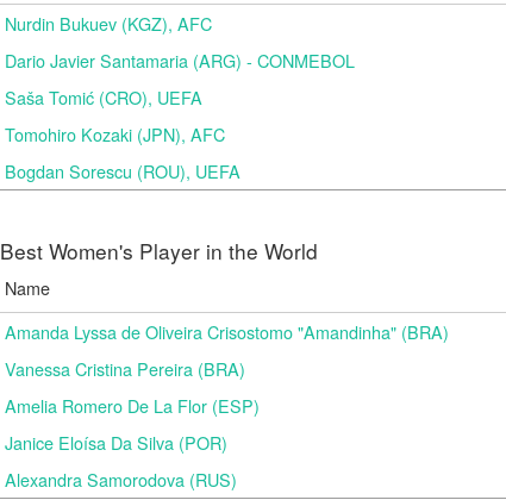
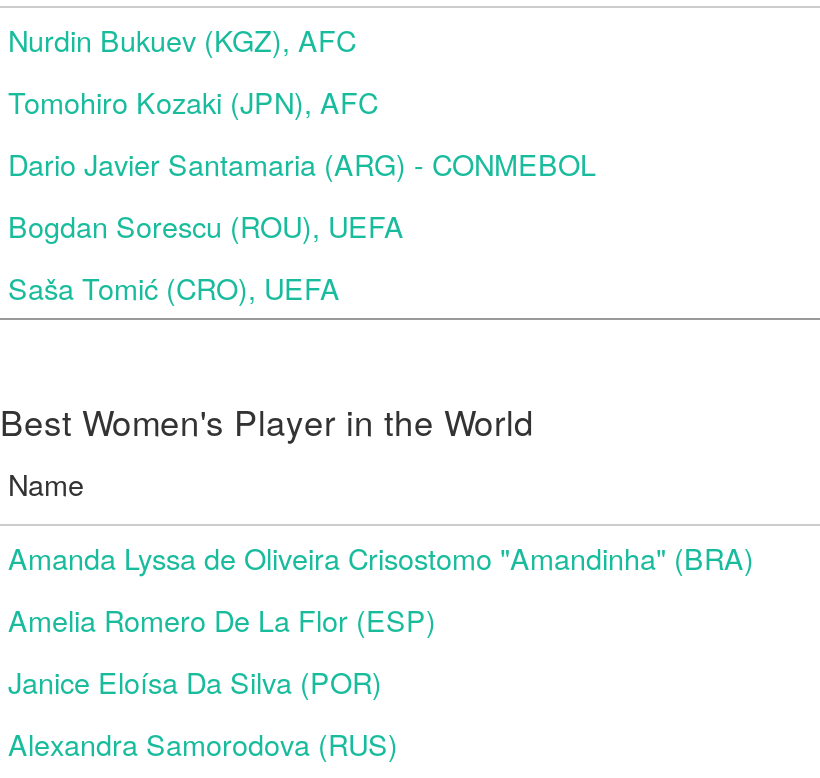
moved [5,48,355,73] -> [8,142,596,184]: Dario Javier Santamaria (ARG) - CONMEBOL
moved [5,85,202,110] -> [8,266,340,308]: Saša Tomić (CRO), UEFA
moved [5,121,225,146] -> [8,80,378,122]: Tomohiro Kozaki (JPN), AFC
moved [5,158,240,183] -> [8,204,404,246]: Bogdan Sorescu (ROU), UEFA
[5,356,245,381] Vanessa Cristina Pereira (BRA) -> none

